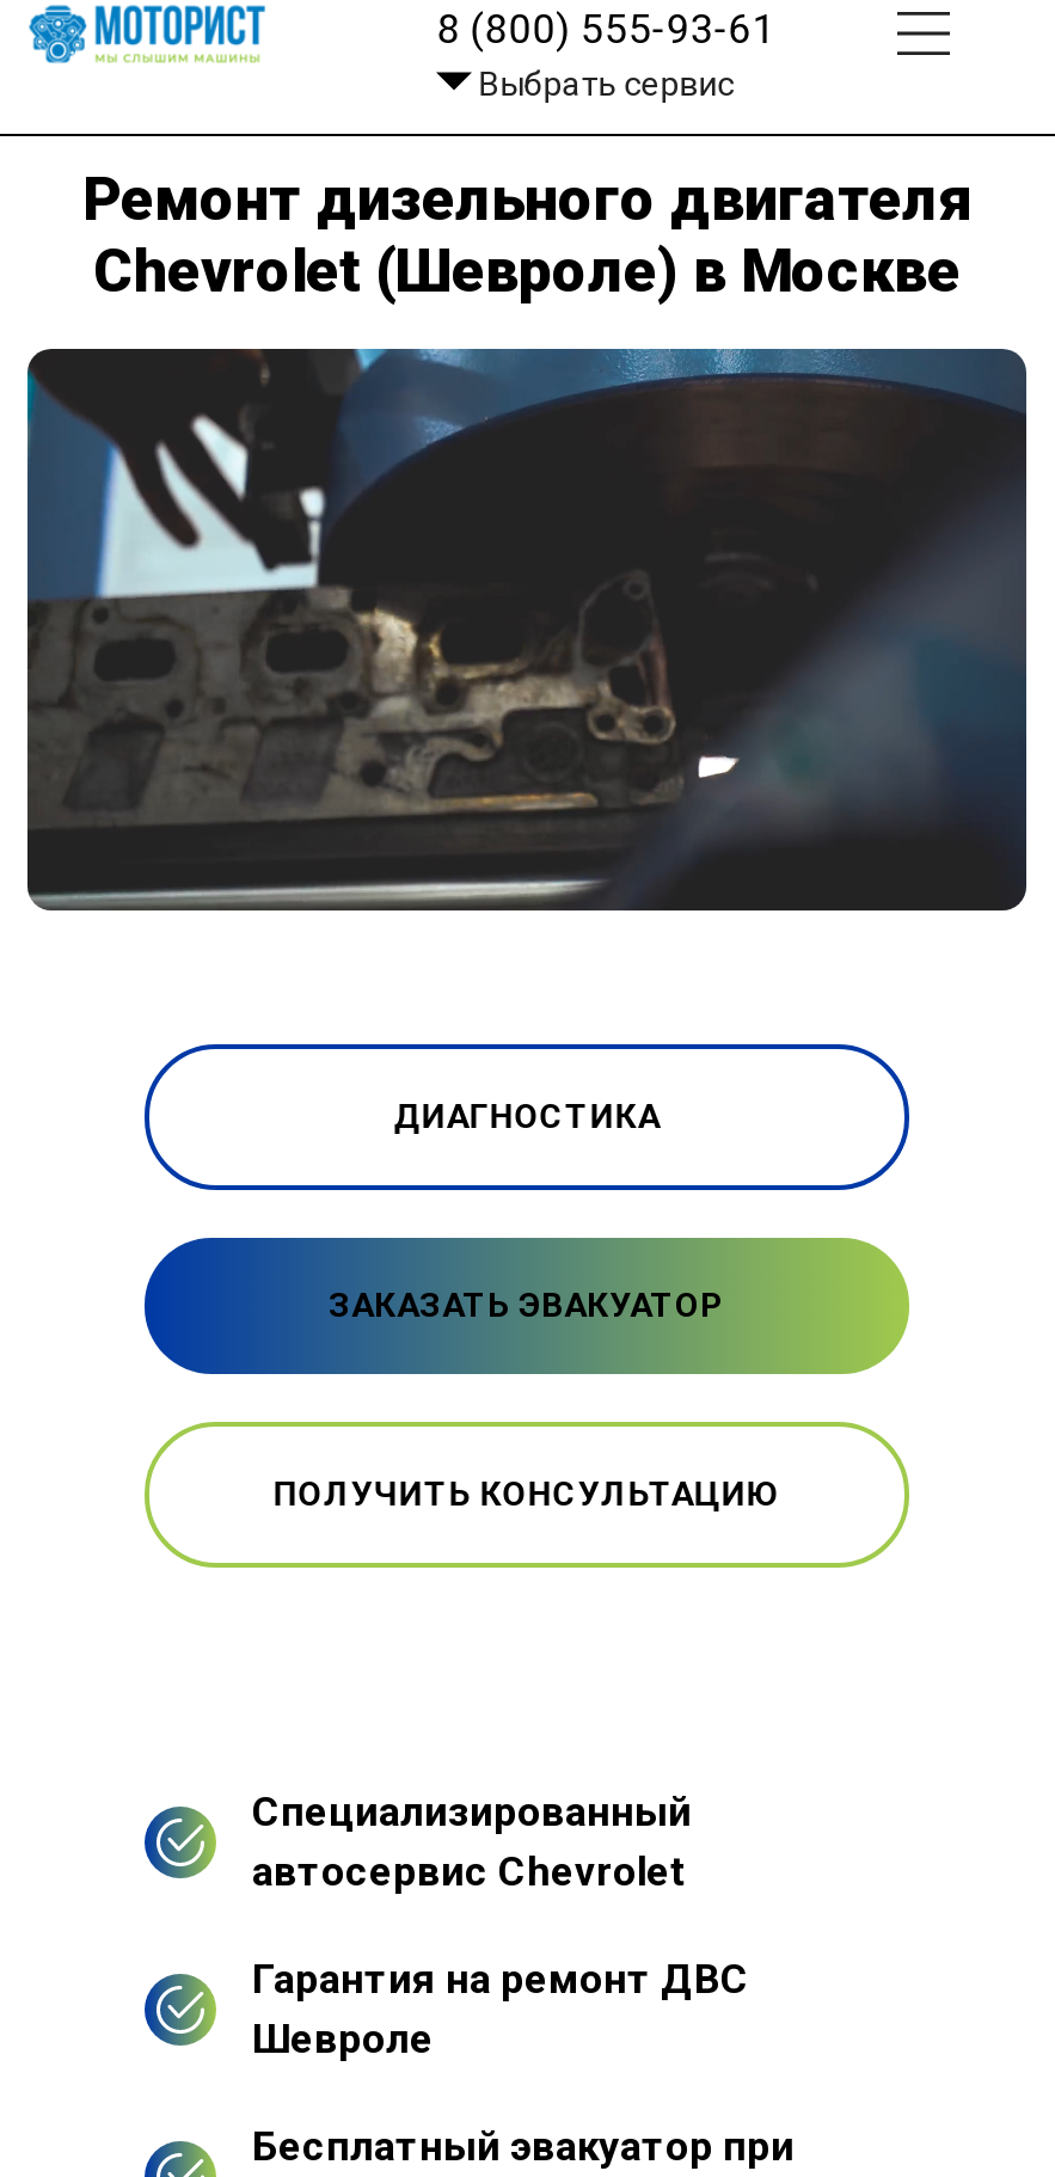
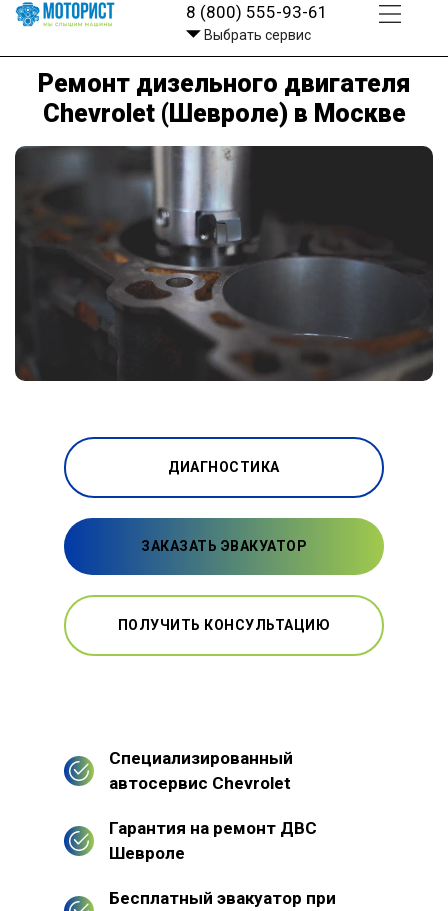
[25,347,1026,910] [image] -> [14,145,433,381] [image]

